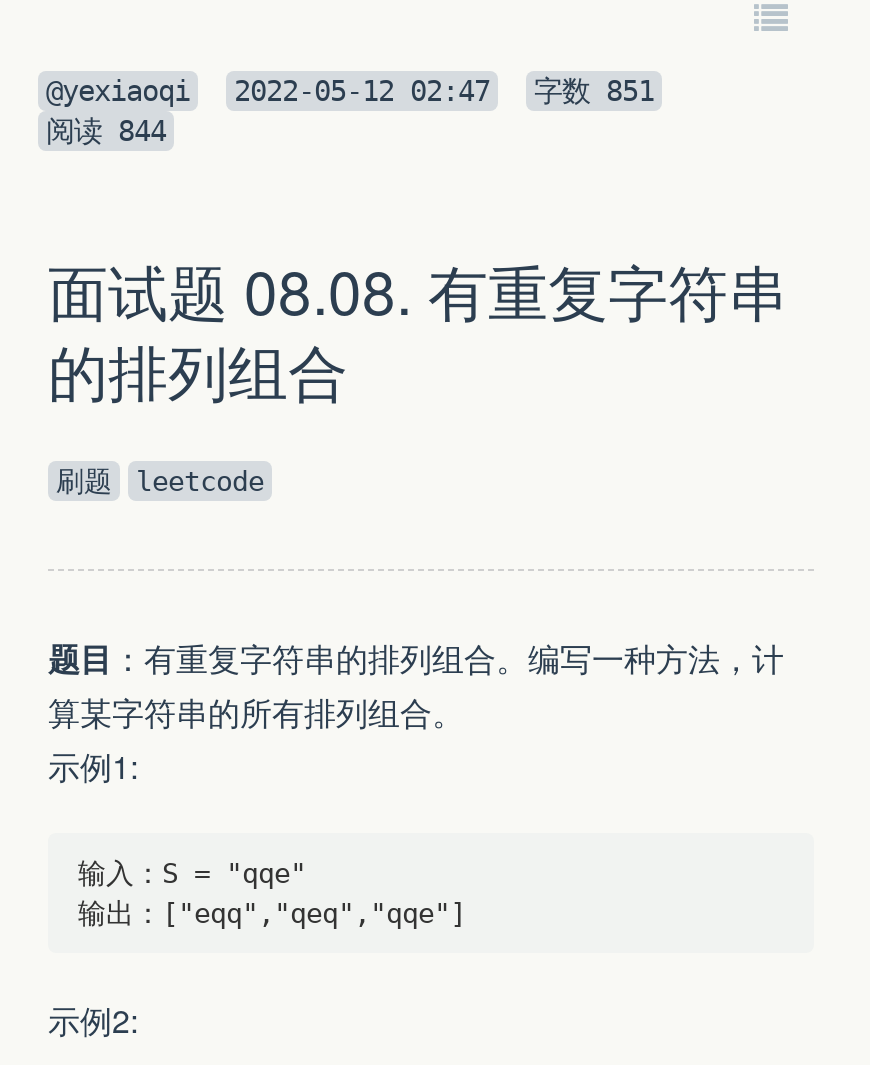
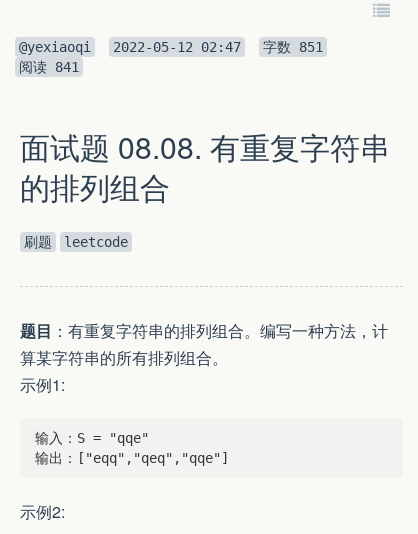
[46,115,166,147] 阅读844 -> [19,59,79,75] 阅读841

